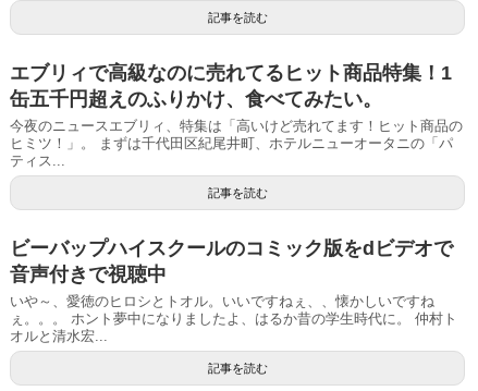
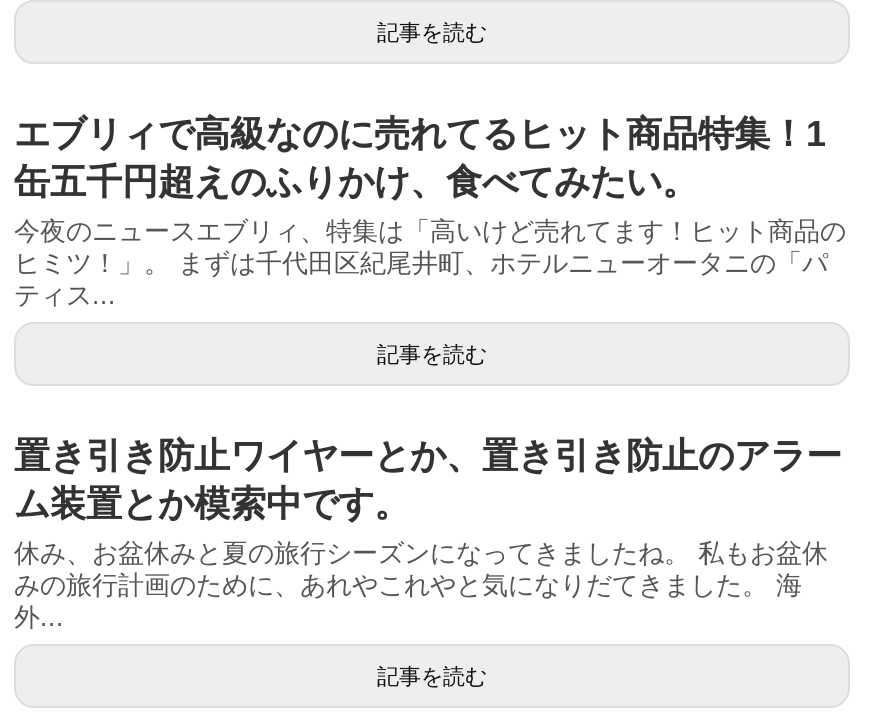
[10,237,457,344] ビーバップハイスクールのコミック版をdビデオで | 音声付きで視聴中 | いや～、愛徳のヒロシとトオル。いいですねぇ、、懐かしいですね | ぇ。。。 ホント夢中になりましたよ、はるか昔の学生時代に。 仲村ト | オルと清水宏... -> [14,435,842,631] 置き引き防止ワイヤーとか、置き引き防止のアラー | ム装置とか模索中です。 | 休み、お盆休みと夏の旅行シーズンになってきましたね。 私もお盆休 | みの旅行計画のために、あれやこれやと気になりだてきました。 海 | 外...

